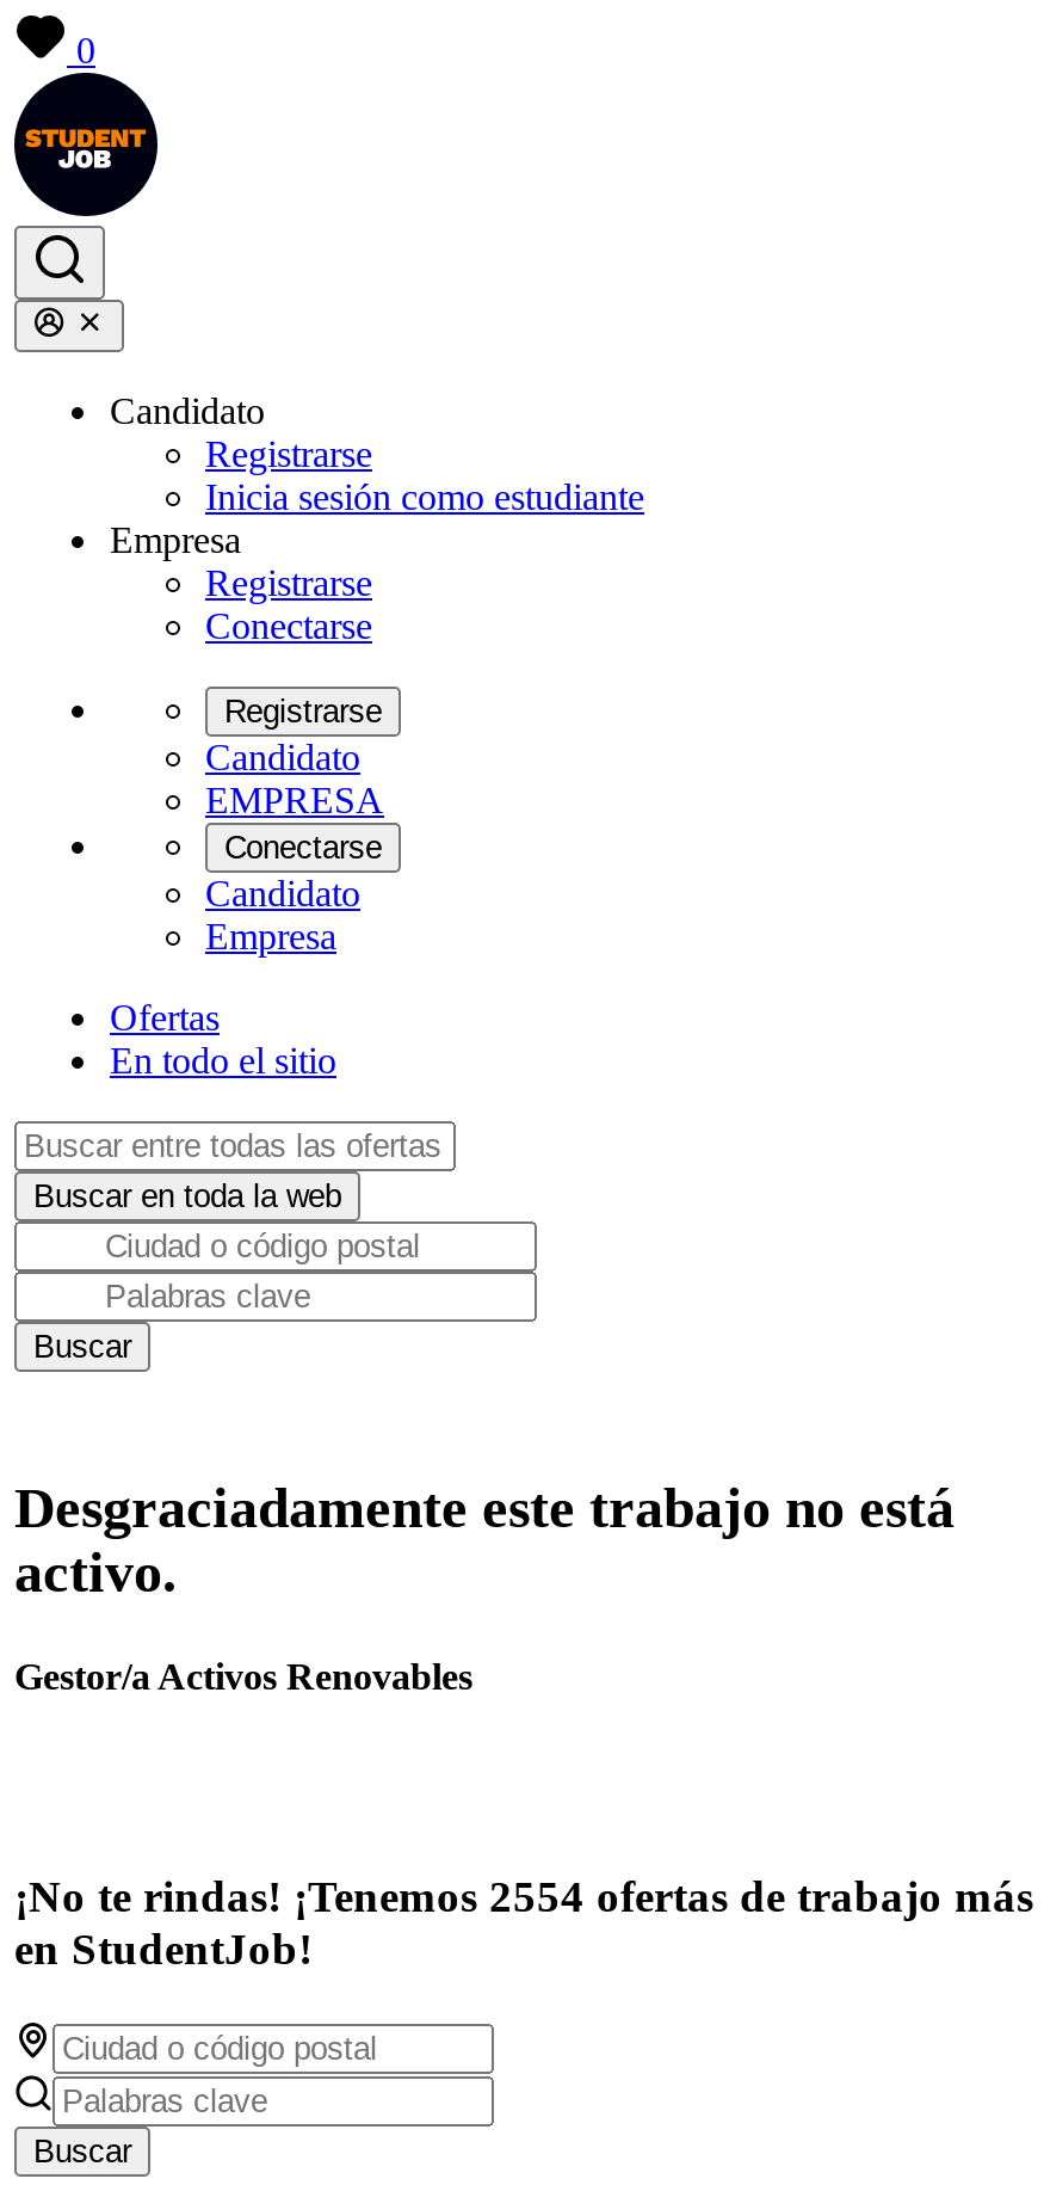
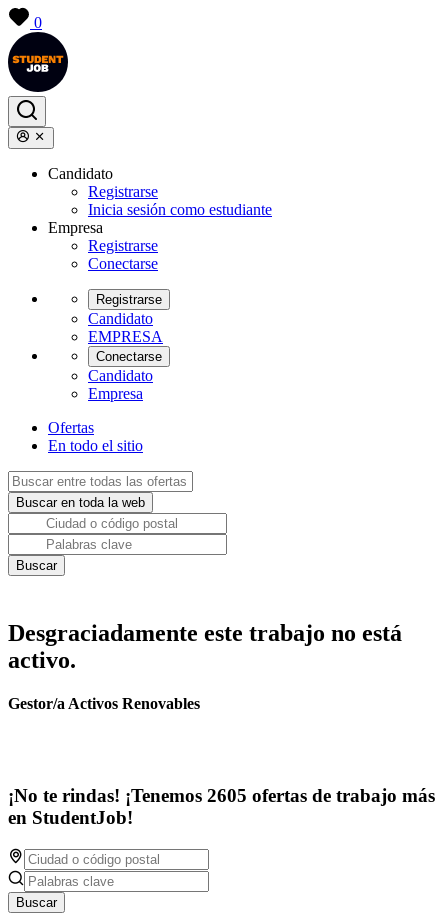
[14,1871,1033,1922] ¡No te rindas! ¡Tenemos 2554 ofertas de trabajo más -> [8,785,435,806] ¡No te rindas! ¡Tenemos 2605 ofertas de trabajo más

